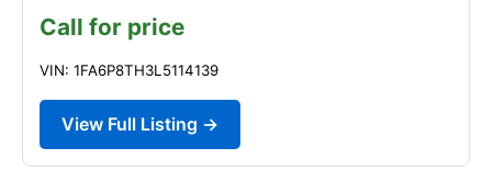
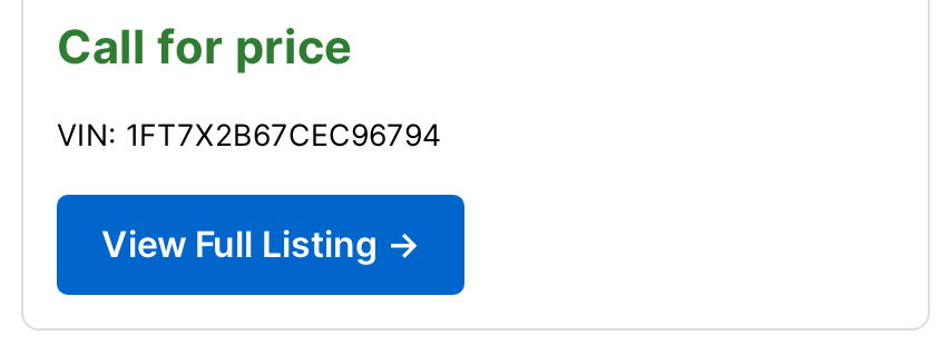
[40,61,218,79] VIN: 1FA6P8TH3L5114139 -> [57,117,442,152] VIN: 1FT7X2B67CEC96794

